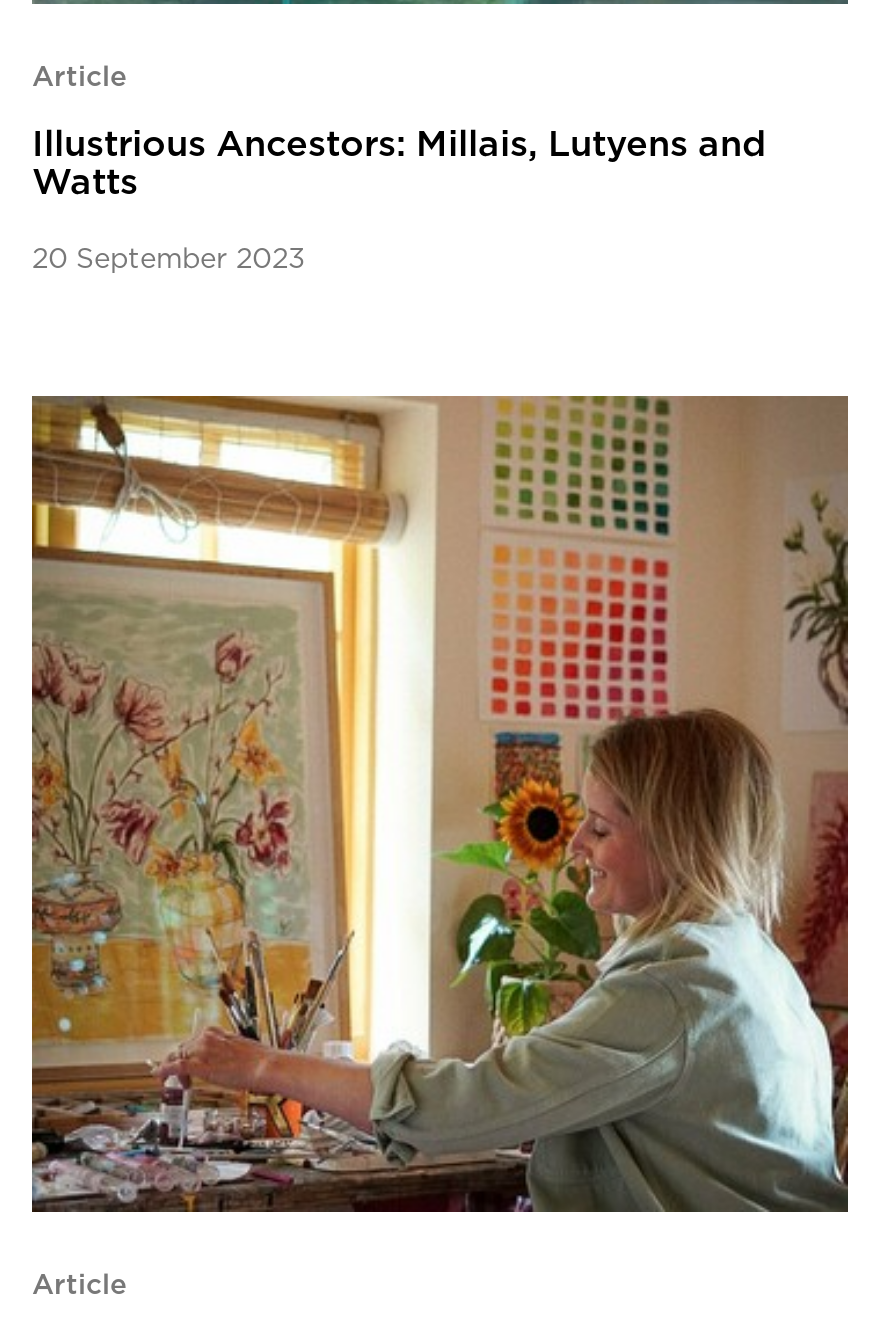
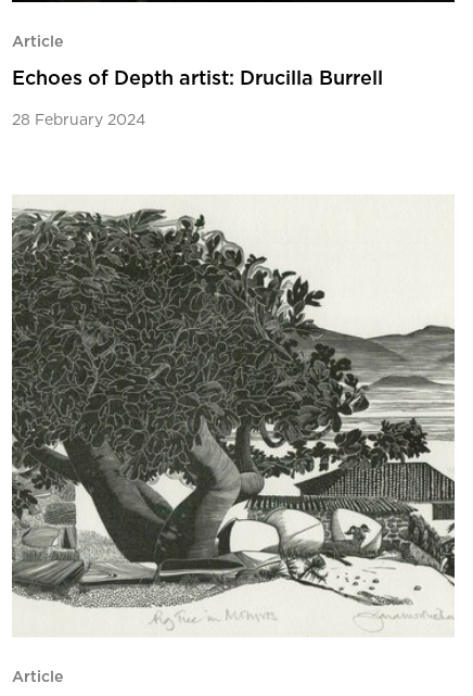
[32,121,766,201] Illustrious Ancestors: Millais, Lutyens and | Watts -> [12,66,383,89] Echoes of Depth artist: Drucilla Burrell
[32,241,306,273] 20 September 2023 -> [12,110,145,128] 28 February 2024
[30,394,850,1214] [image] -> [11,195,455,637] [image]

